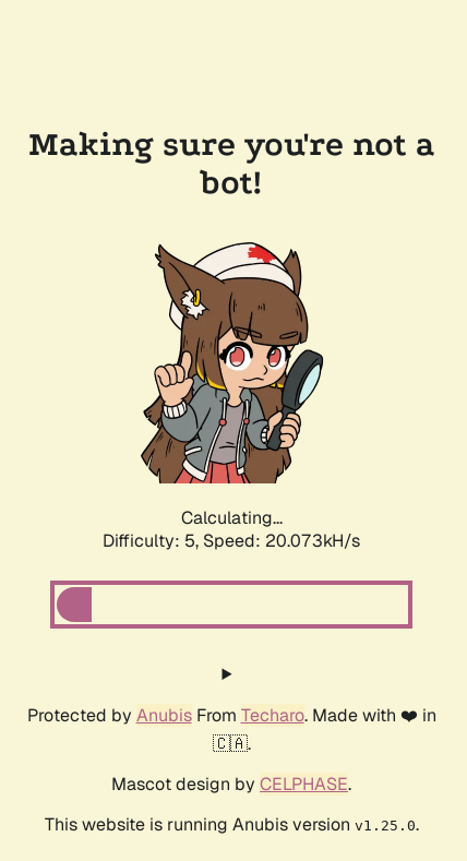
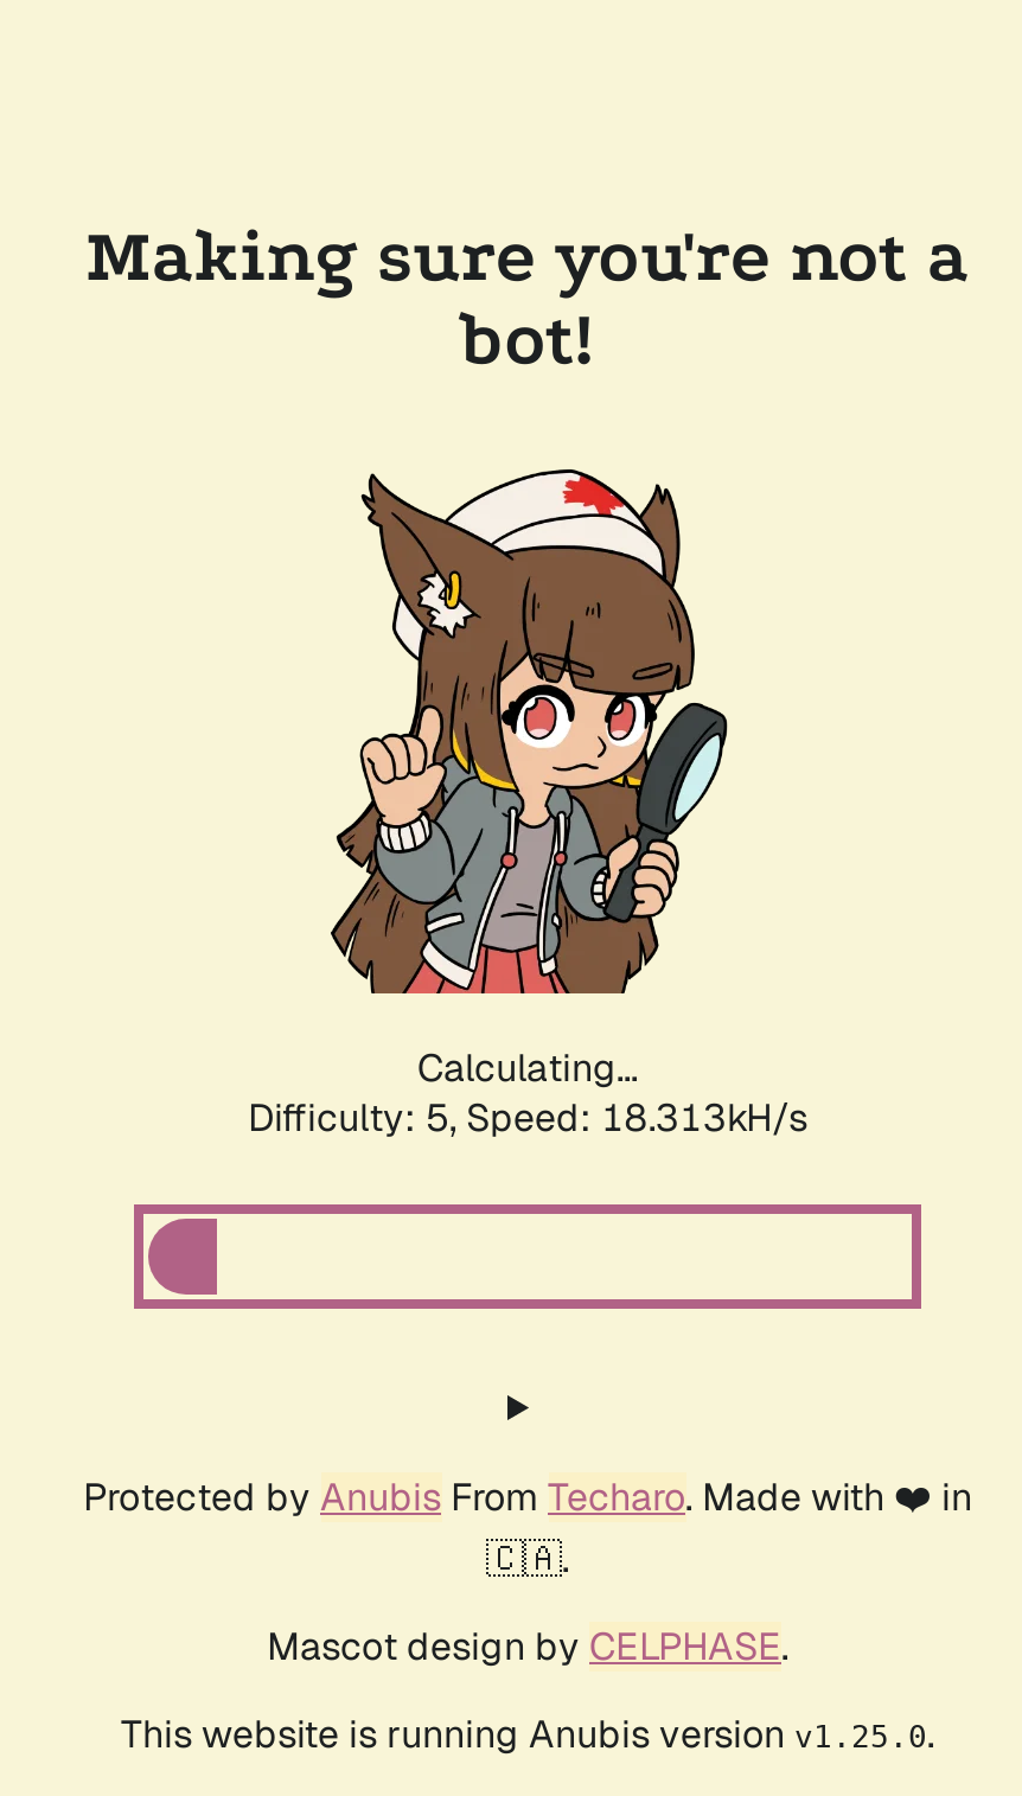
[103,529,360,552] Difficulty: 5, Speed: 20.073kH/s -> [248,1093,807,1143] Difficulty: 5, Speed: 18.313kH/s

